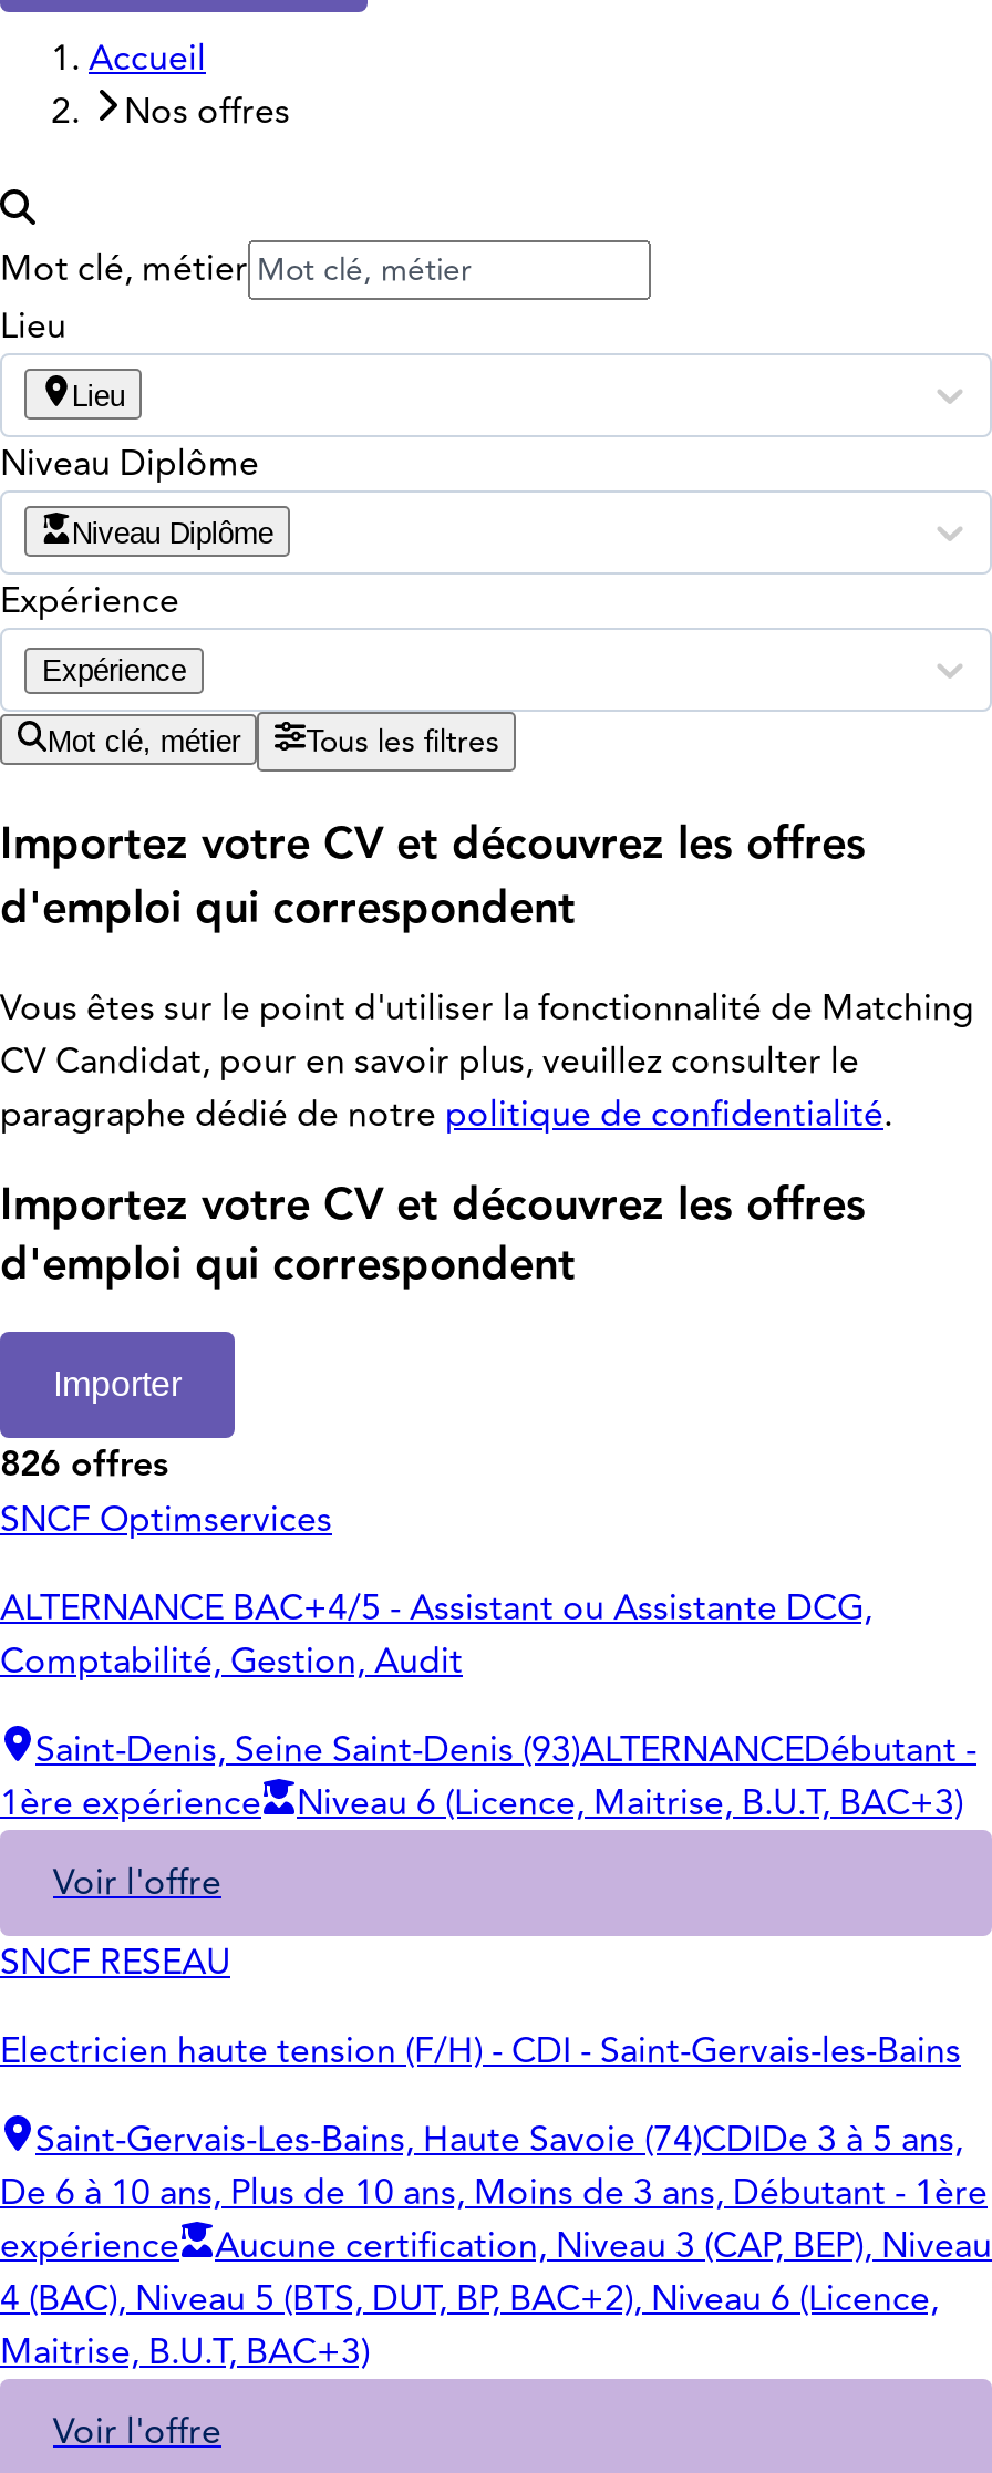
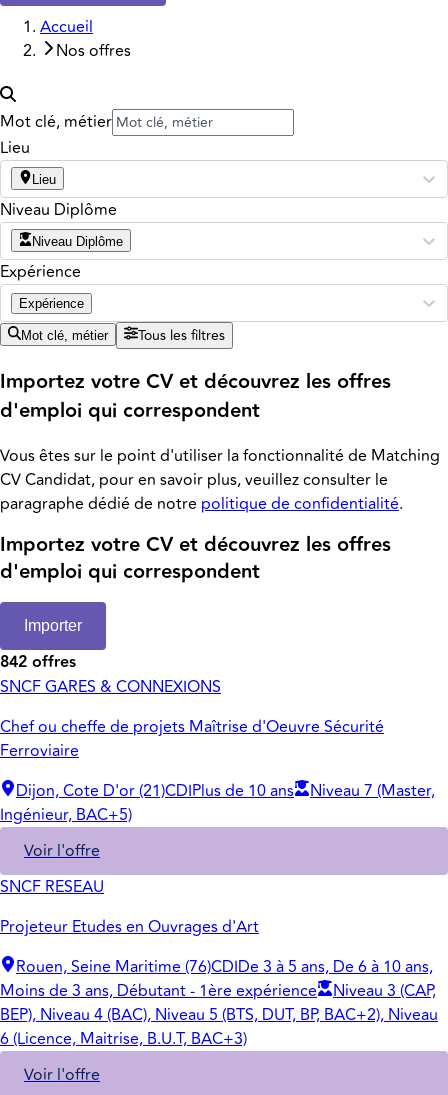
[0,1438,332,1547] 826 offres | SNCF Optimservices -> [0,650,221,699] 842 offres | SNCF GARES & CONNEXIONS
[0,1582,872,1689] ALTERNANCE BAC+4/5 - Assistant ou Assistante DCG, | Comptabilité, Gestion, Audit -> [0,715,384,763] Chef ou cheffe de projets Maîtrise d'Oeuvre Sécurité | Ferroviaire
[0,1724,976,1830] Saint-Denis, Seine Saint-Denis (93)ALTERNANCEDébutant - | 1ère expérience | Niveau 6 (Licence, Maitrise, B.U.T, BAC+3) -> [0,779,435,827] Dijon, Cote D'or (21)CDIPlus de 10 ans | Niveau 7 (Master, | Ingénieur, BAC+5)
[0,2025,961,2078] Electricien haute tension (F/H) - CDI - Saint-Gervais-les-Bains -> [0,915,259,939] Projeteur Etudes en Ouvrages d'Art
[0,2114,992,2379] Saint-Gervais-Les-Bains, Haute Savoie (74)CDIDe 3 à 5 ans, | De 6 à 10 ans, Plus de 10 ans, Moins de 3 ans, Débutant - 1ère | expérience | Aucune certification, Niveau 3 (CAP, BEP), Niveau | 4 (BAC), Niveau 5 (BTS, DUT, BP, BAC+2), Niveau 6 (Licence, | Maitrise, B.U.T, BAC+3) -> [0,955,438,1051] Rouen, Seine Maritime (76)CDIDe 3 à 5 ans, De 6 à 10 ans, | Moins de 3 ans, Débutant - 1ère expérience | Niveau 3 (CAP, | BEP), Niveau 4 (BAC), Niveau 5 (BTS, DUT, BP, BAC+2), Niveau | 6 (Licence, Maitrise, B.U.T, BAC+3)

